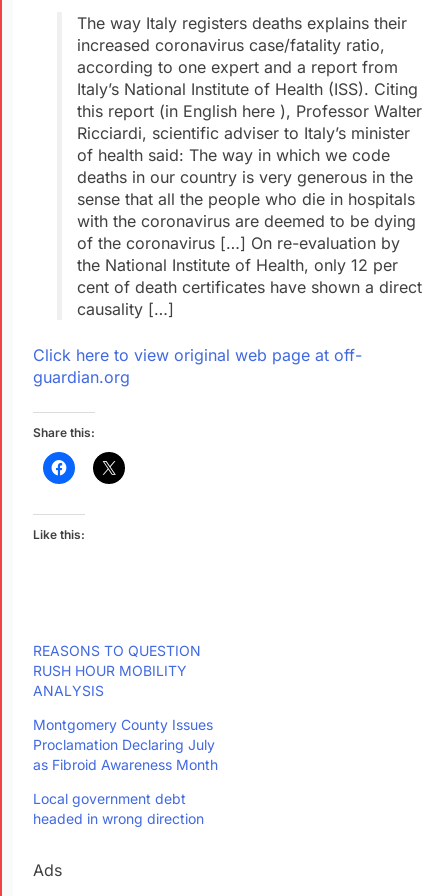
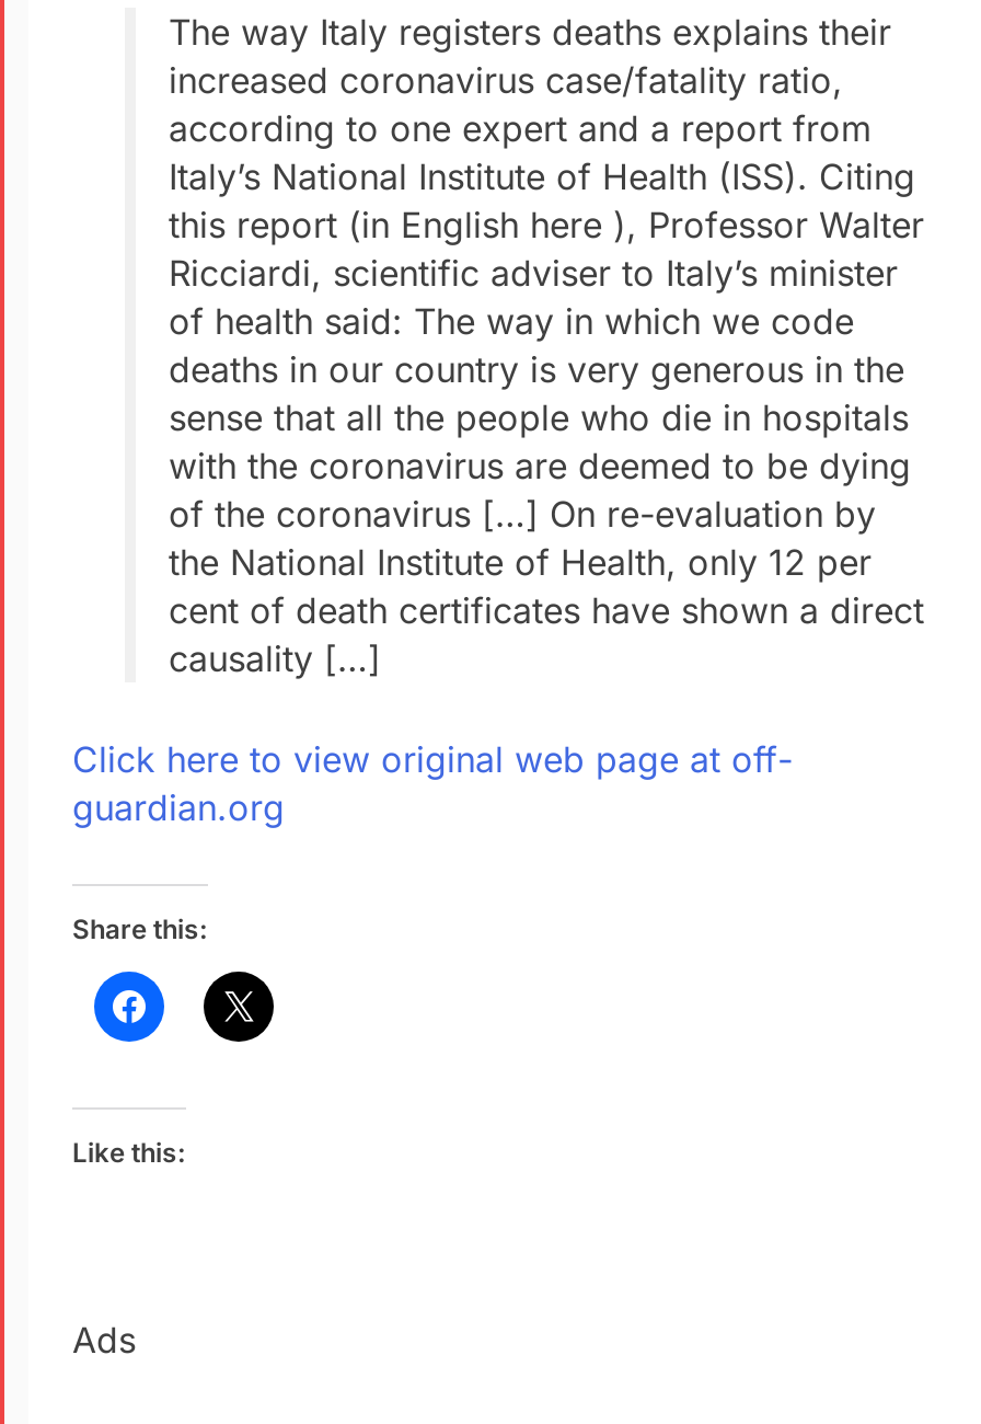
[33,642,218,827] REASONS TO QUESTION | RUSH HOUR MOBILITY | ANALYSIS | Montgomery County Issues | Proclamation Declaring July | as Fibroid Awareness Month | Local government debt | headed in wrong direction -> none

